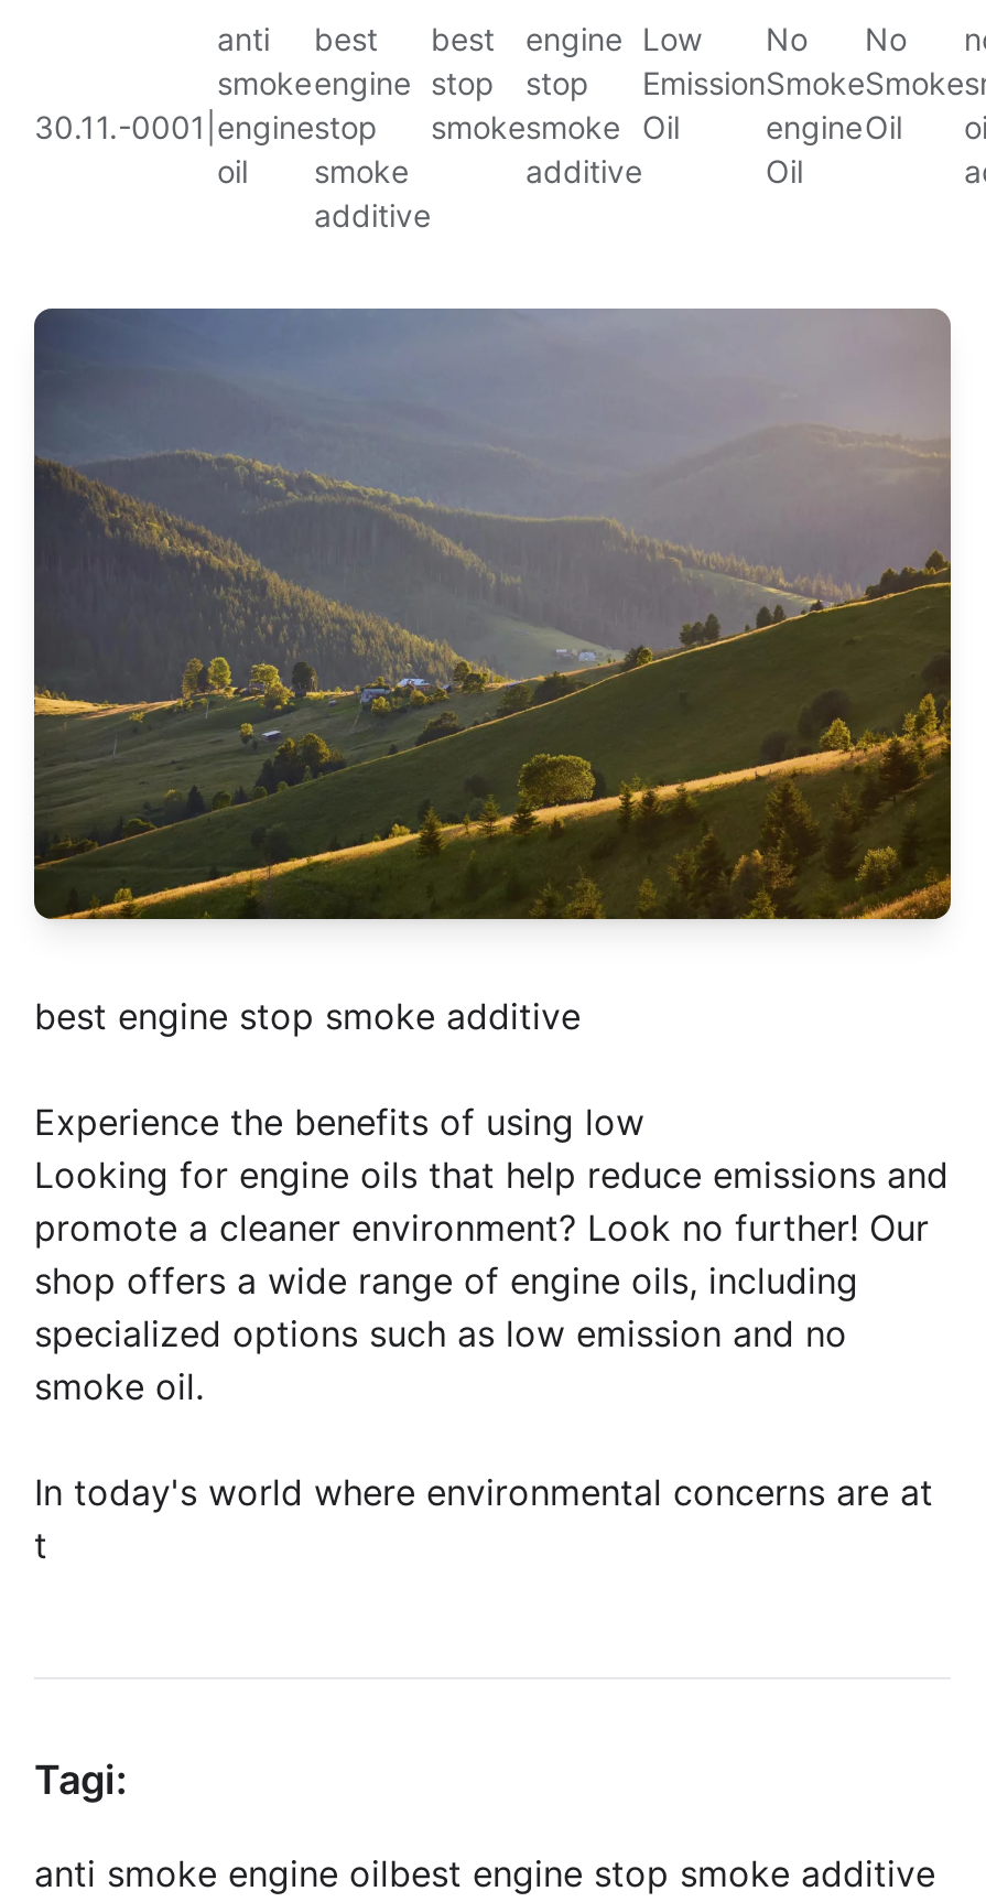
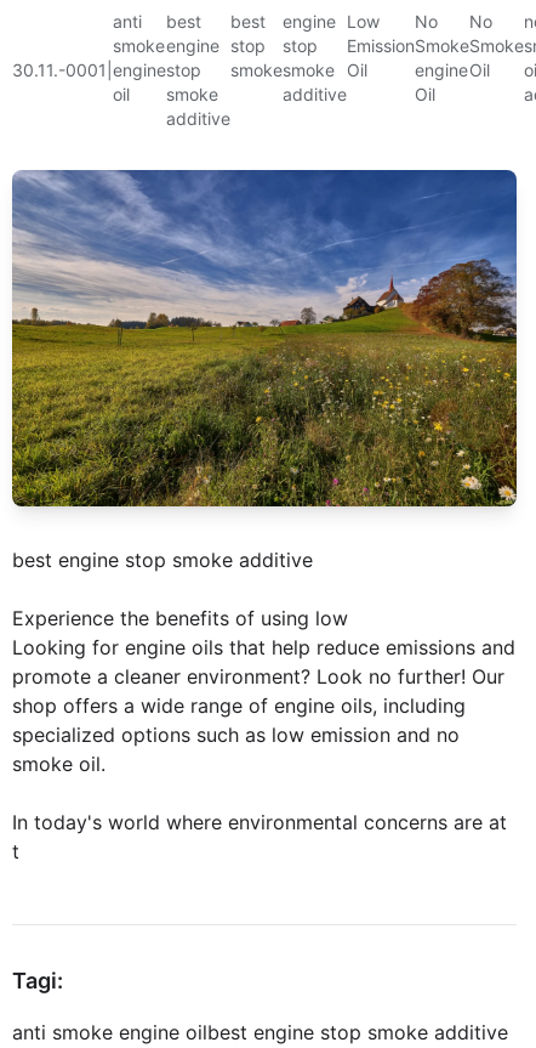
[32,309,953,921] [image] -> [11,169,518,508] [image]

